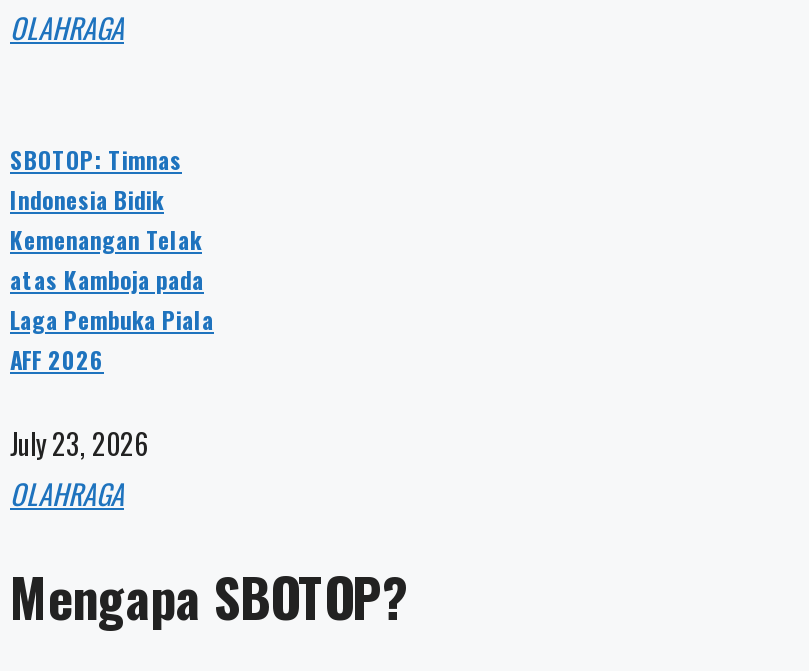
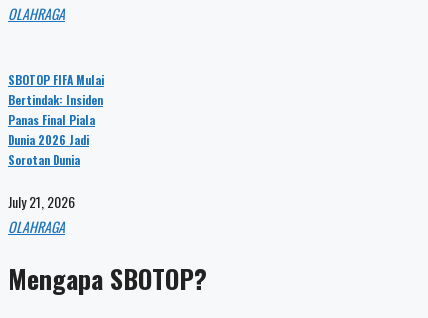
[10,142,214,376] SBOTOP: Timnas | Indonesia Bidik | Kemenangan Telak | atas Kamboja pada | Laga Pembuka Piala | AFF 2026 -> [8,71,104,168] SBOTOP FIFA Mulai | Bertindak: Insiden | Panas Final Piala | Dunia 2026 Jadi | Sorotan Dunia
[10,423,148,465] July 23, 2026 -> [8,191,75,212] July 21, 2026

